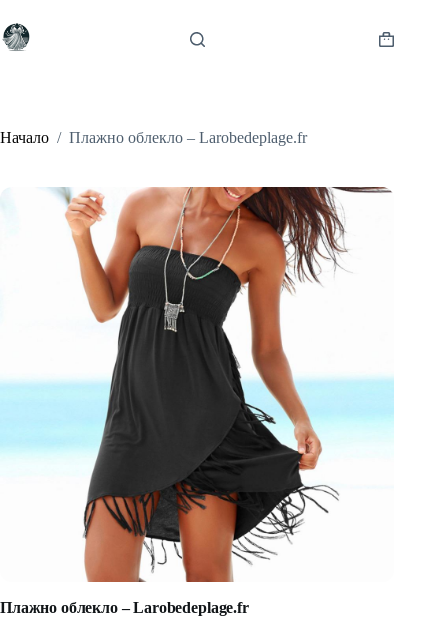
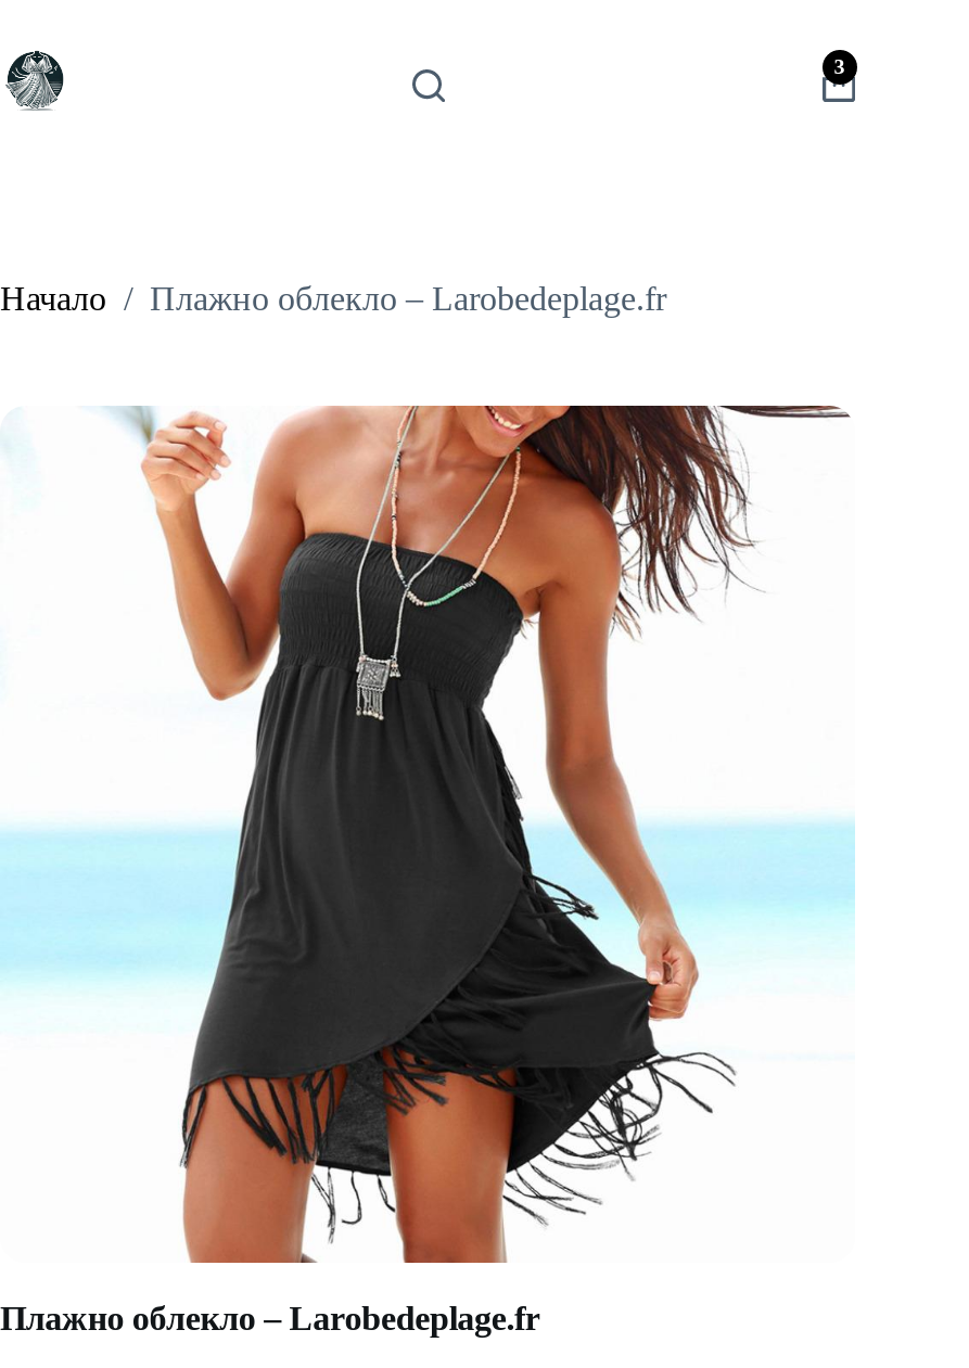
none -> [834,54,845,78] 3

